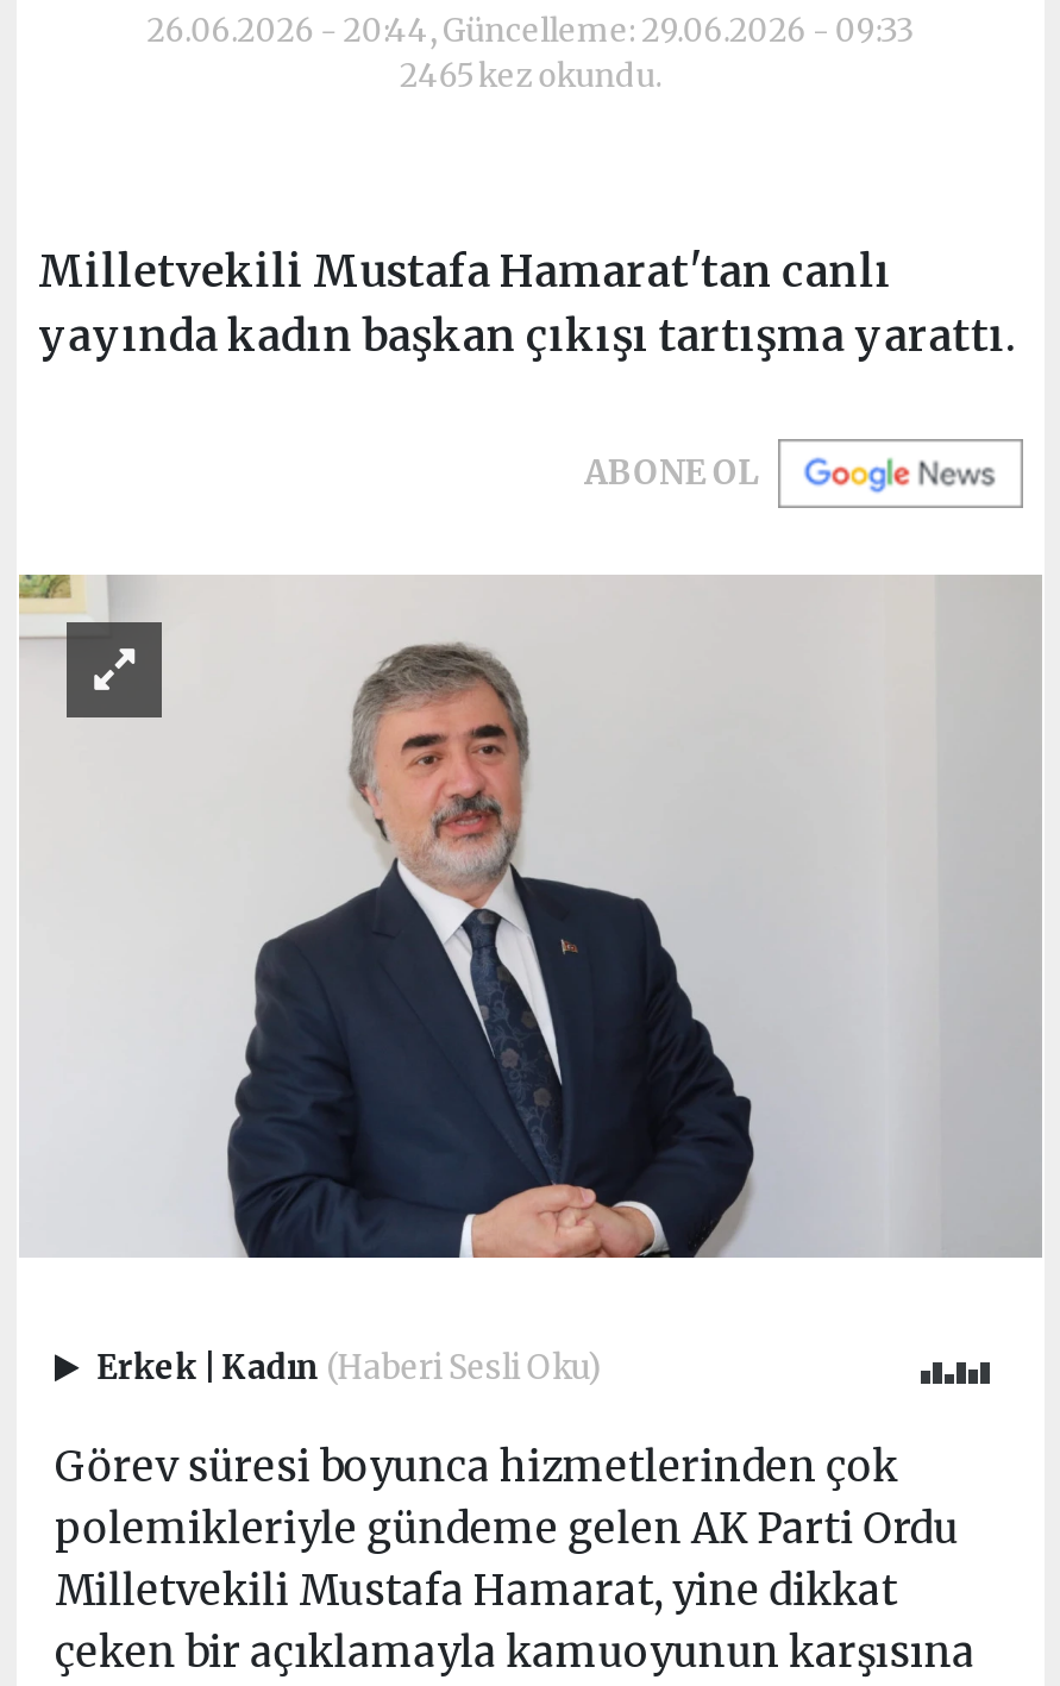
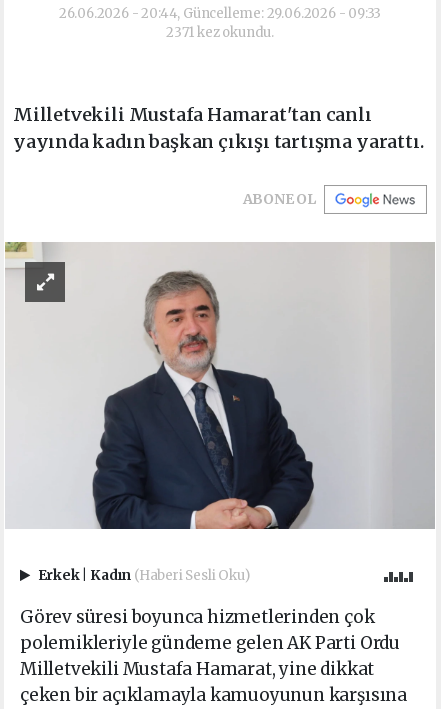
[400,56,661,97] 2465 kez okundu. -> [166,24,274,41] 2371 kez okundu.

